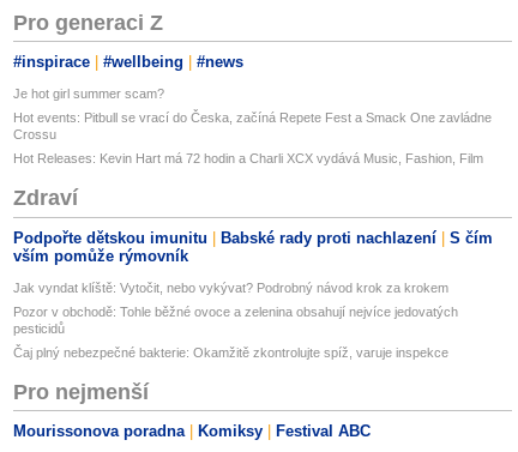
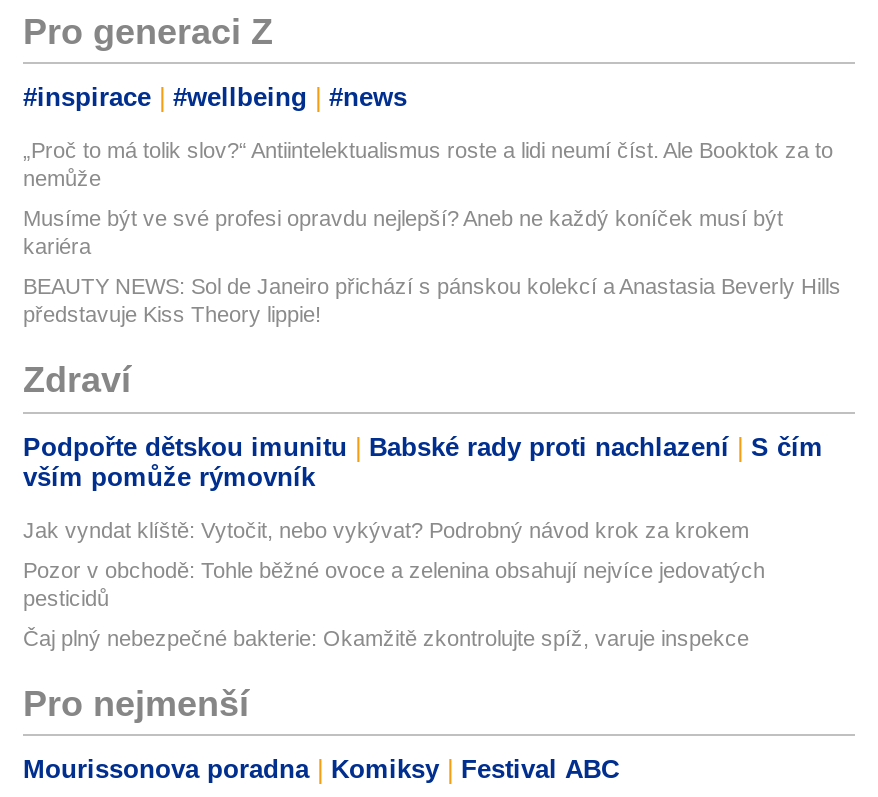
[13,87,164,101] Je hot girl summer scam? -> [23,139,833,191] „Proč to má tolik slov?“ Antiintelektualismus roste a lidi neumí číst. Ale Booktok za to | nemůže
[13,111,492,142] Hot events: Pitbull se vrací do Česka, začíná Repete Fest a Smack One zavládne | Crossu -> [23,207,783,259] Musíme být ve své profesi opravdu nejlepší? Aneb ne každý koníček musí být | kariéra
[13,152,483,166] Hot Releases: Kevin Hart má 72 hodin a Charli XCX vydává Music, Fashion, Film -> [23,275,841,327] BEAUTY NEWS: Sol de Janeiro přichází s pánskou kolekcí a Anastasia Beverly Hills | představuje Kiss Theory lippie!

